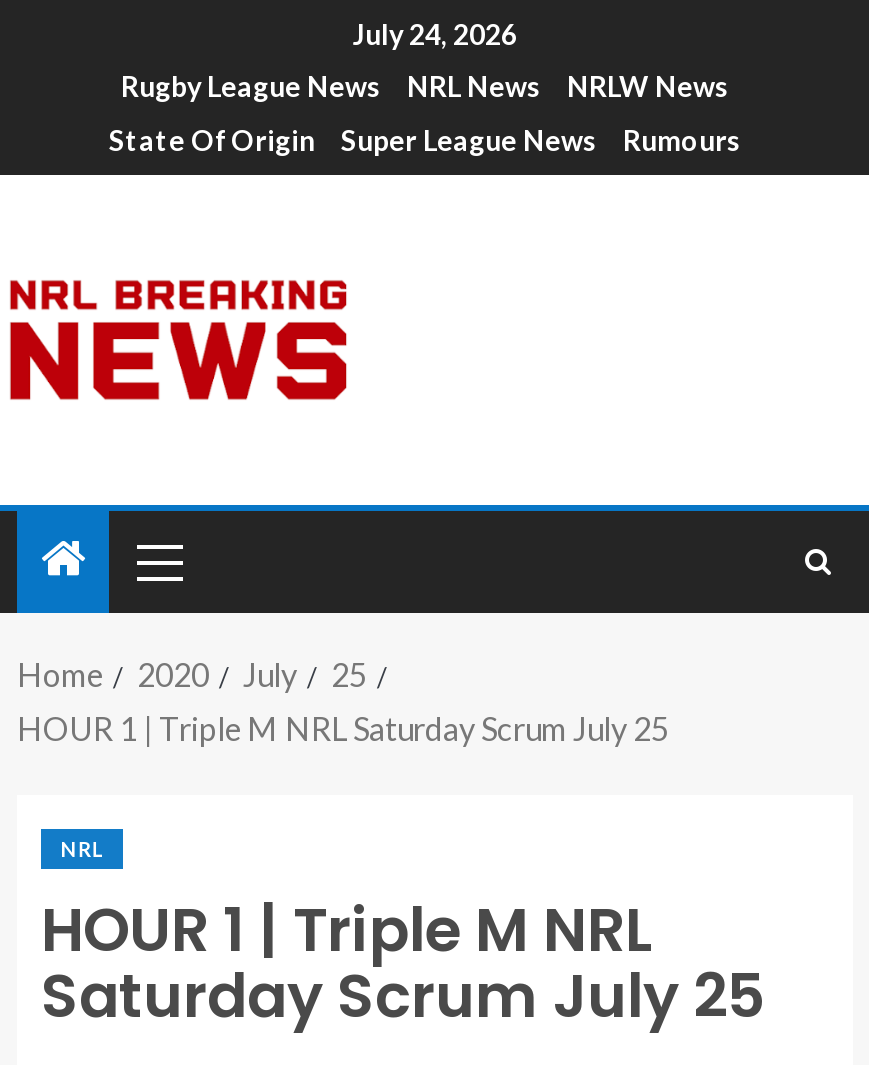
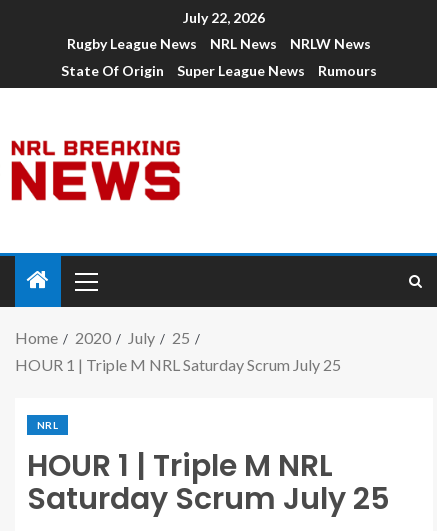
[353,18,517,52] July 24, 2026 -> [183,9,265,26] July 22, 2026

